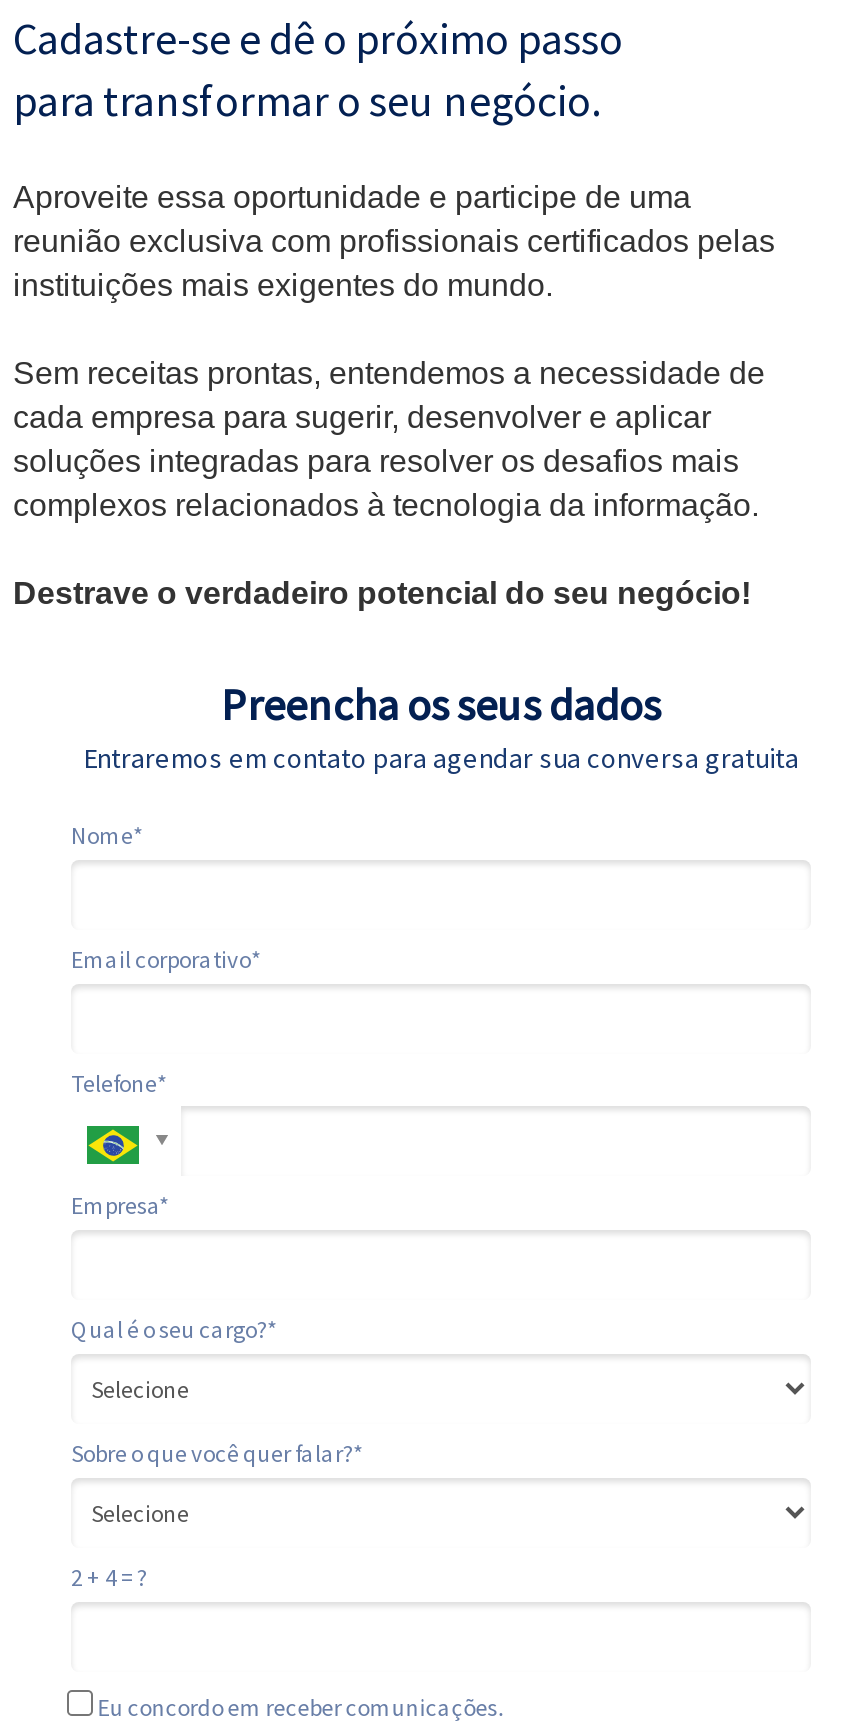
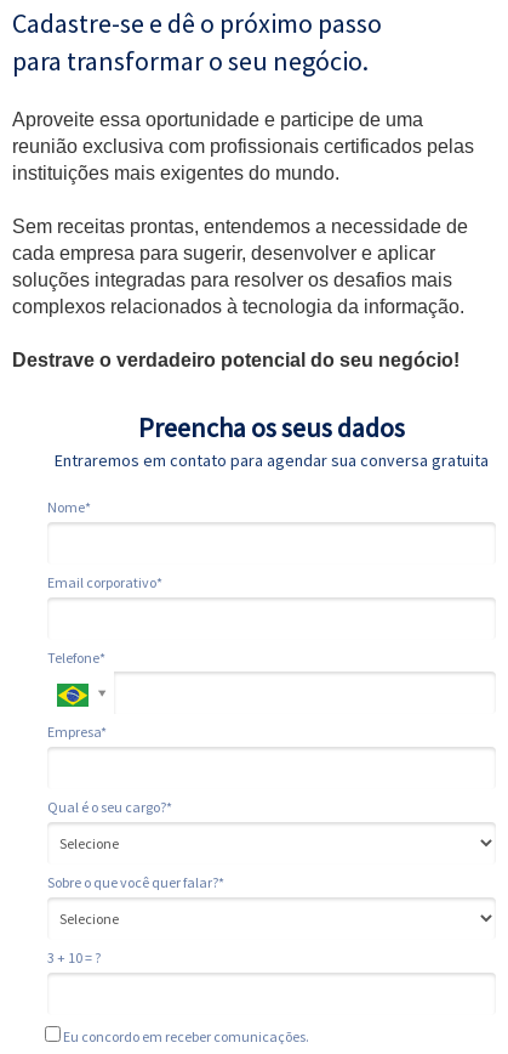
[71,1562,147,1592] 2 + 4 = ? -> [47,948,101,966] 3 + 10 = ?

